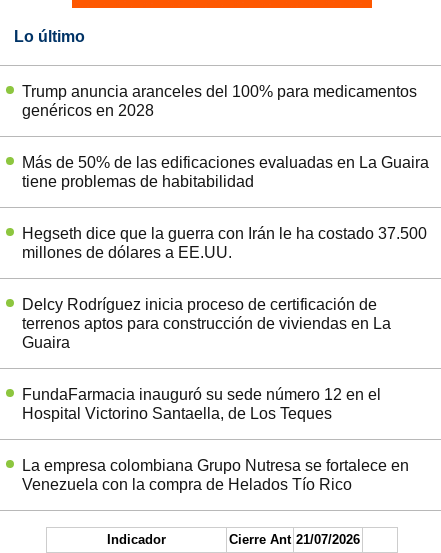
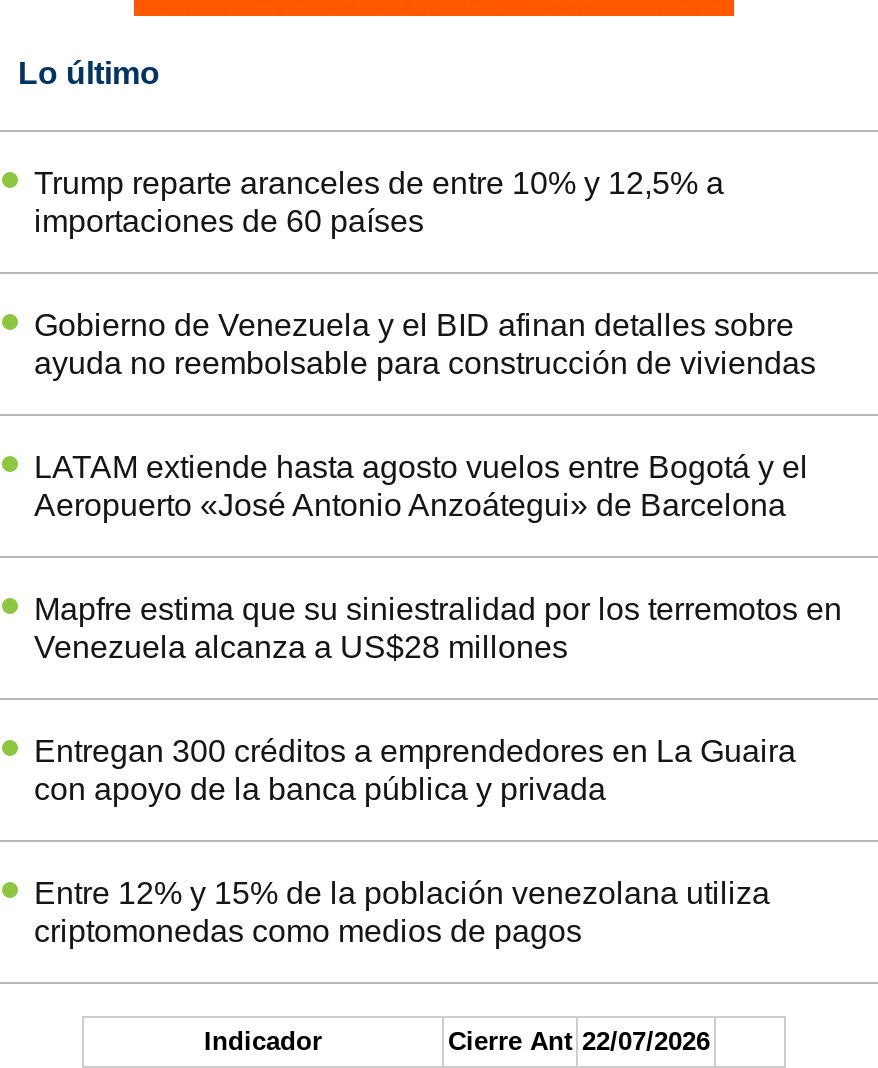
[22,83,417,119] Trump anuncia aranceles del 100% para medicamentos | genéricos en 2028 -> [34,166,724,238] Trump reparte aranceles de entre 10% y 12,5% a | importaciones de 60 países
[22,154,429,190] Más de 50% de las edificaciones evaluadas en La Guaira | tiene problemas de habitabilidad -> [34,308,816,380] Gobierno de Venezuela y el BID afinan detalles sobre | ayuda no reembolsable para construcción de viviendas
[22,225,427,261] Hegseth dice que la guerra con Irán le ha costado 37.500 | millones de dólares a EE.UU. -> [34,450,808,522] LATAM extiende hasta agosto vuelos entre Bogotá y el | Aeropuerto «José Antonio Anzoátegui» de Barcelona
[22,296,391,351] Delcy Rodríguez inicia proceso de certificación de | terrenos aptos para construcción de viviendas en La | Guaira -> [34,592,842,664] Mapfre estima que su siniestralidad por los terremotos en | Venezuela alcanza a US$28 millones
[22,386,381,422] FundaFarmacia inauguró su sede número 12 en el | Hospital Victorino Santaella, de Los Teques -> [34,734,796,806] Entregan 300 créditos a emprendedores en La Guaira | con apoyo de la banca pública y privada
[22,457,409,493] La empresa colombiana Grupo Nutresa se fortalece en | Venezuela con la compra de Helados Tío Rico -> [34,876,770,948] Entre 12% y 15% de la población venezolana utiliza | criptomonedas como medios de pagos
[229,532,360,547] Cierre Ant 21/07/2026 -> [448,1026,710,1056] Cierre Ant 22/07/2026

